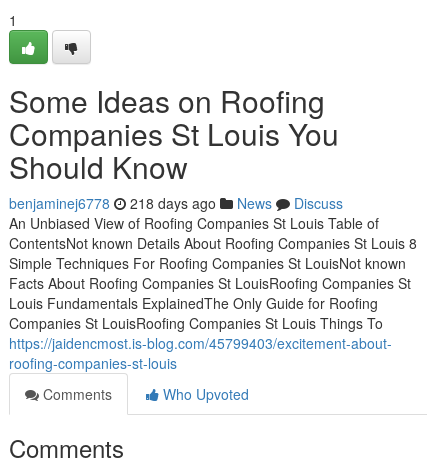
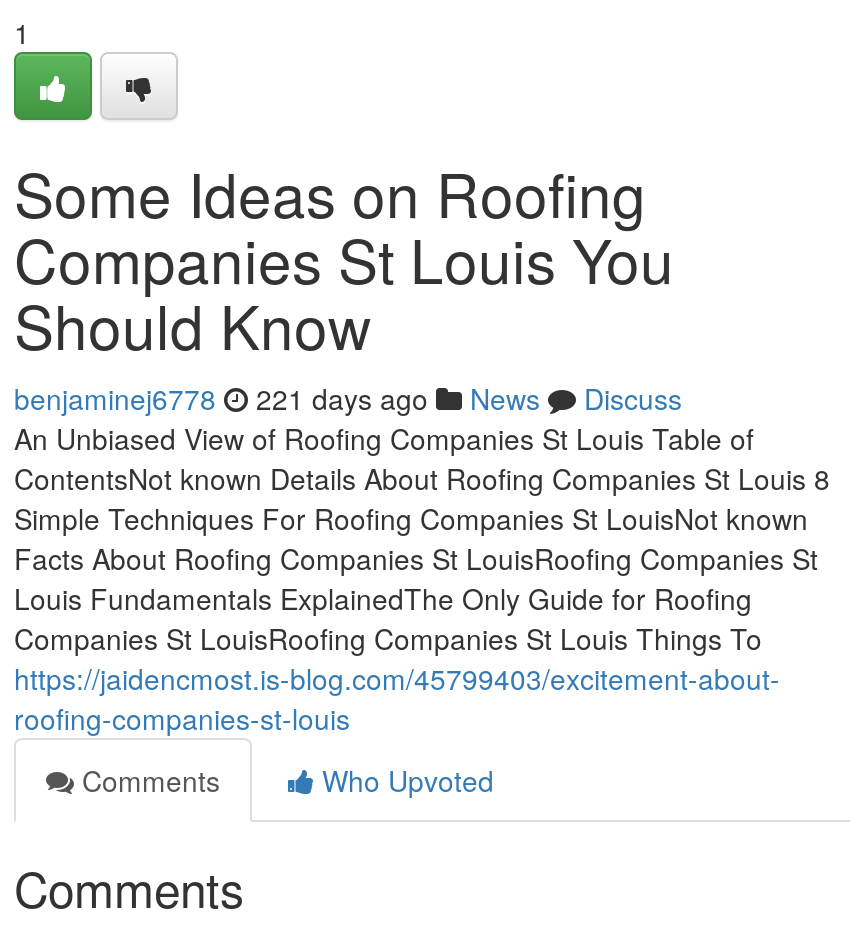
[9,193,343,213] benjaminej6778 218 days ago News Discuss -> [14,378,682,418] benjaminej6778 221 days ago News Discuss

